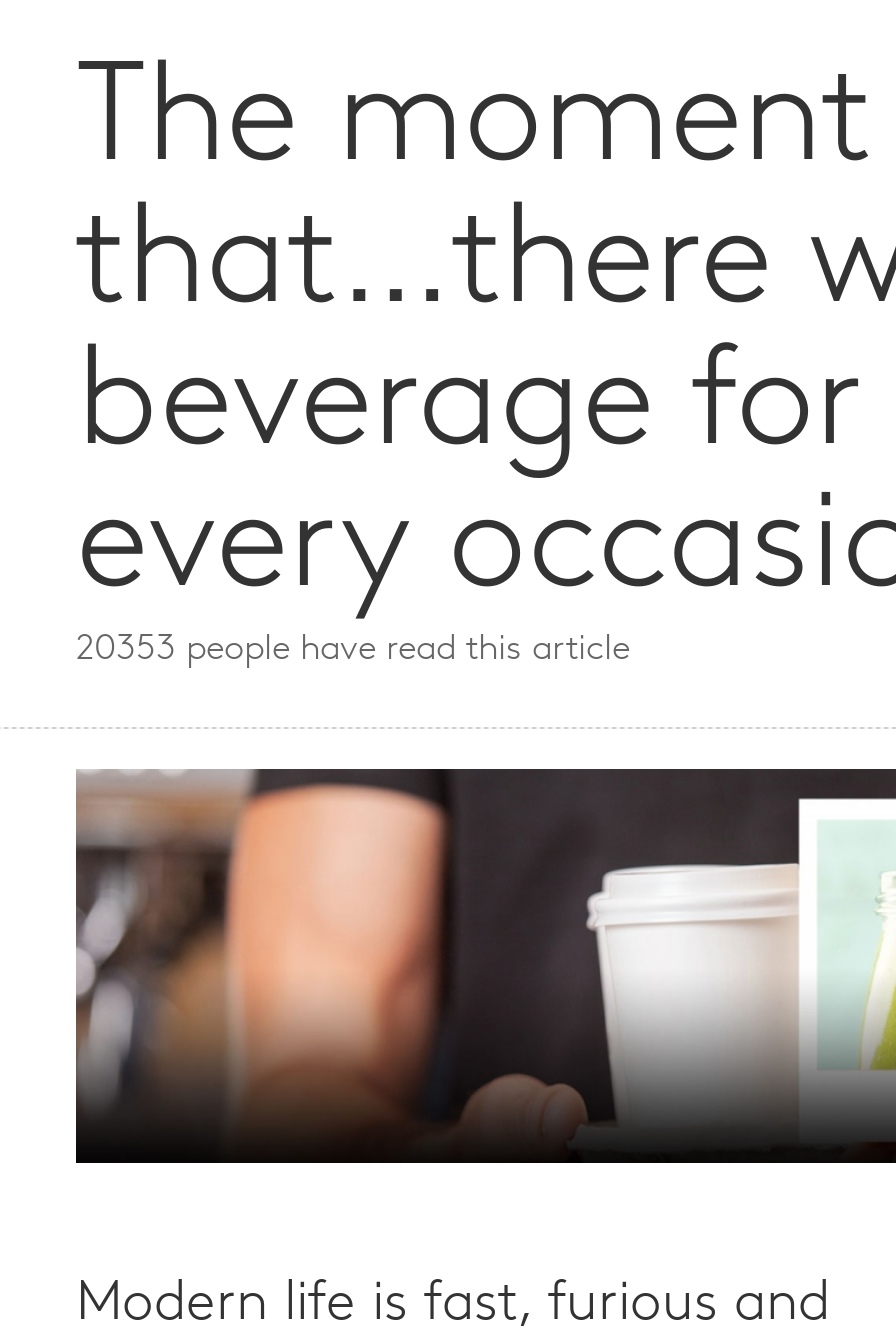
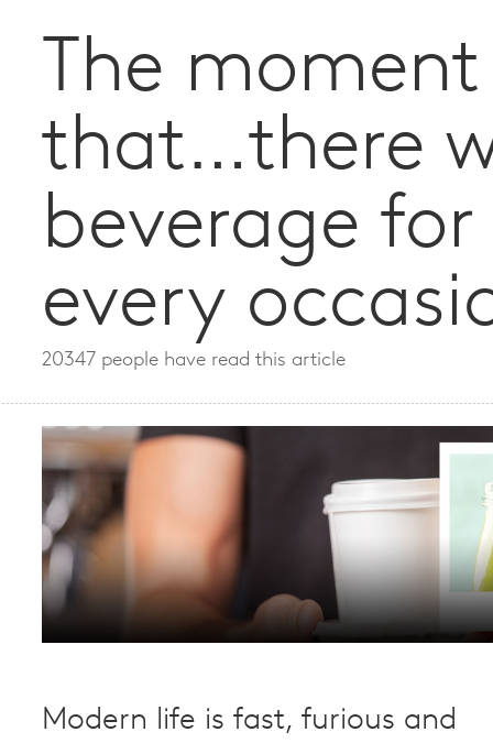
[76,631,630,669] 20353 people have read this article -> [42,350,346,371] 20347 people have read this article

